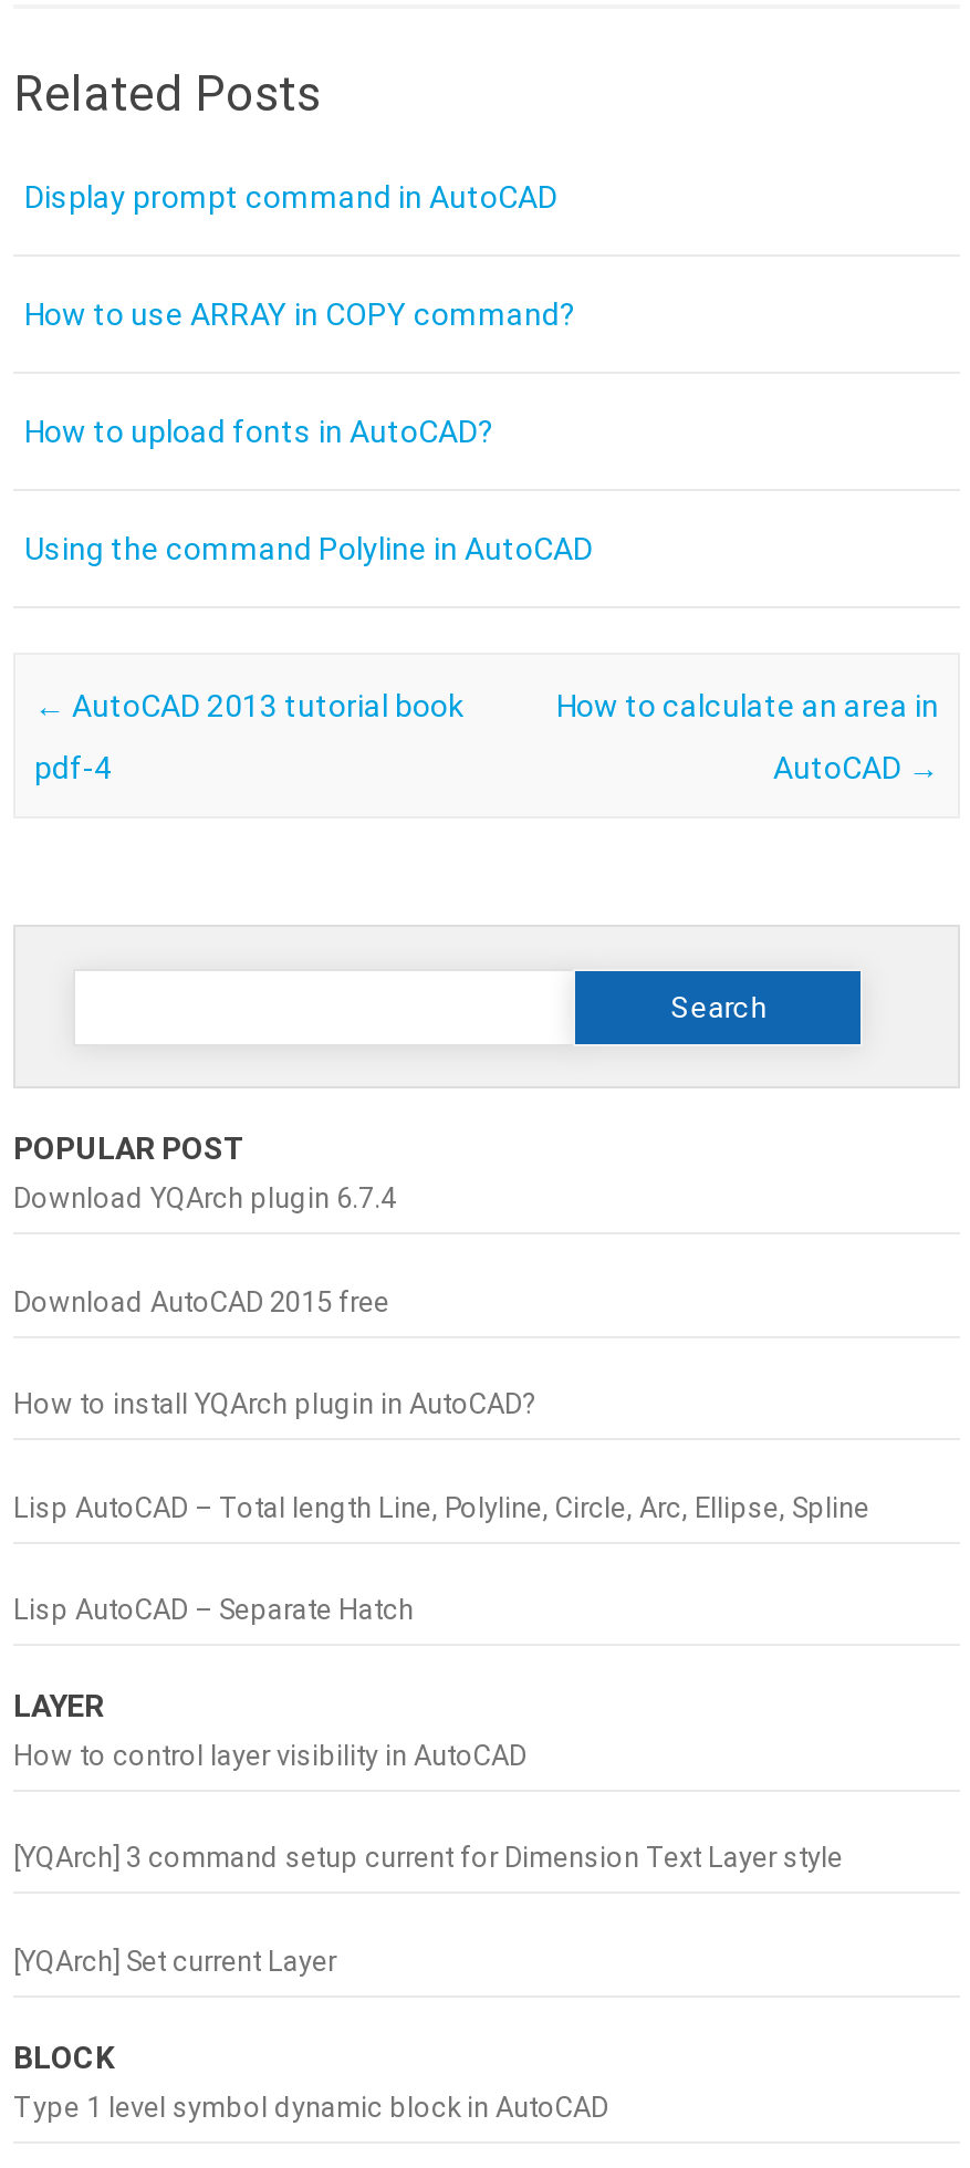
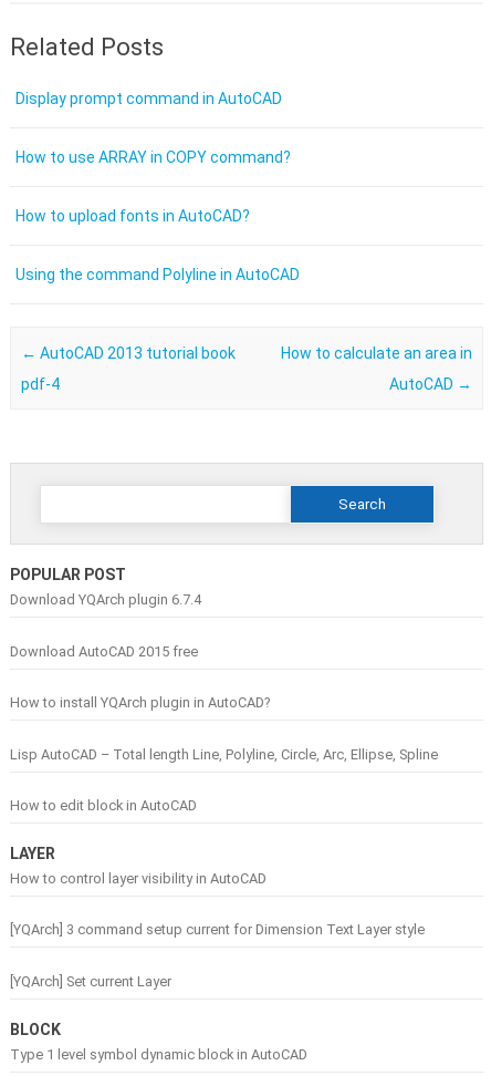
[13,1593,414,1626] Lisp AutoCAD – Separate Hatch -> [10,797,197,814] How to edit block in AutoCAD

